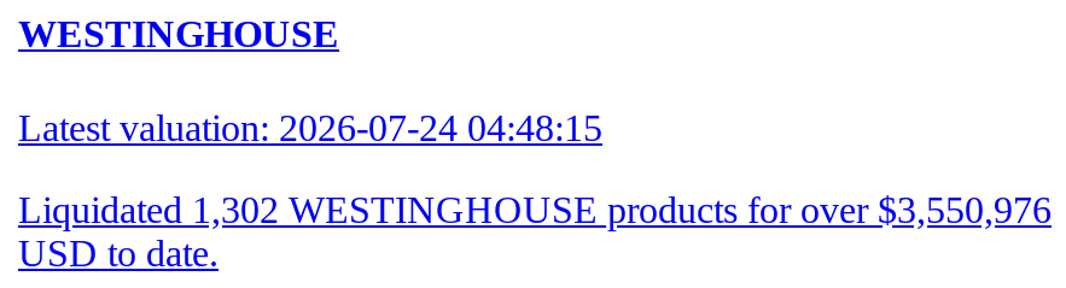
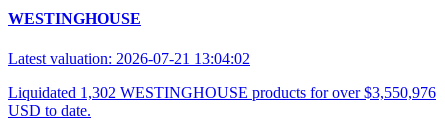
[18,107,602,147] Latest valuation: 2026-07-24 04:48:15 -> [8,50,250,67] Latest valuation: 2026-07-21 13:04:02

